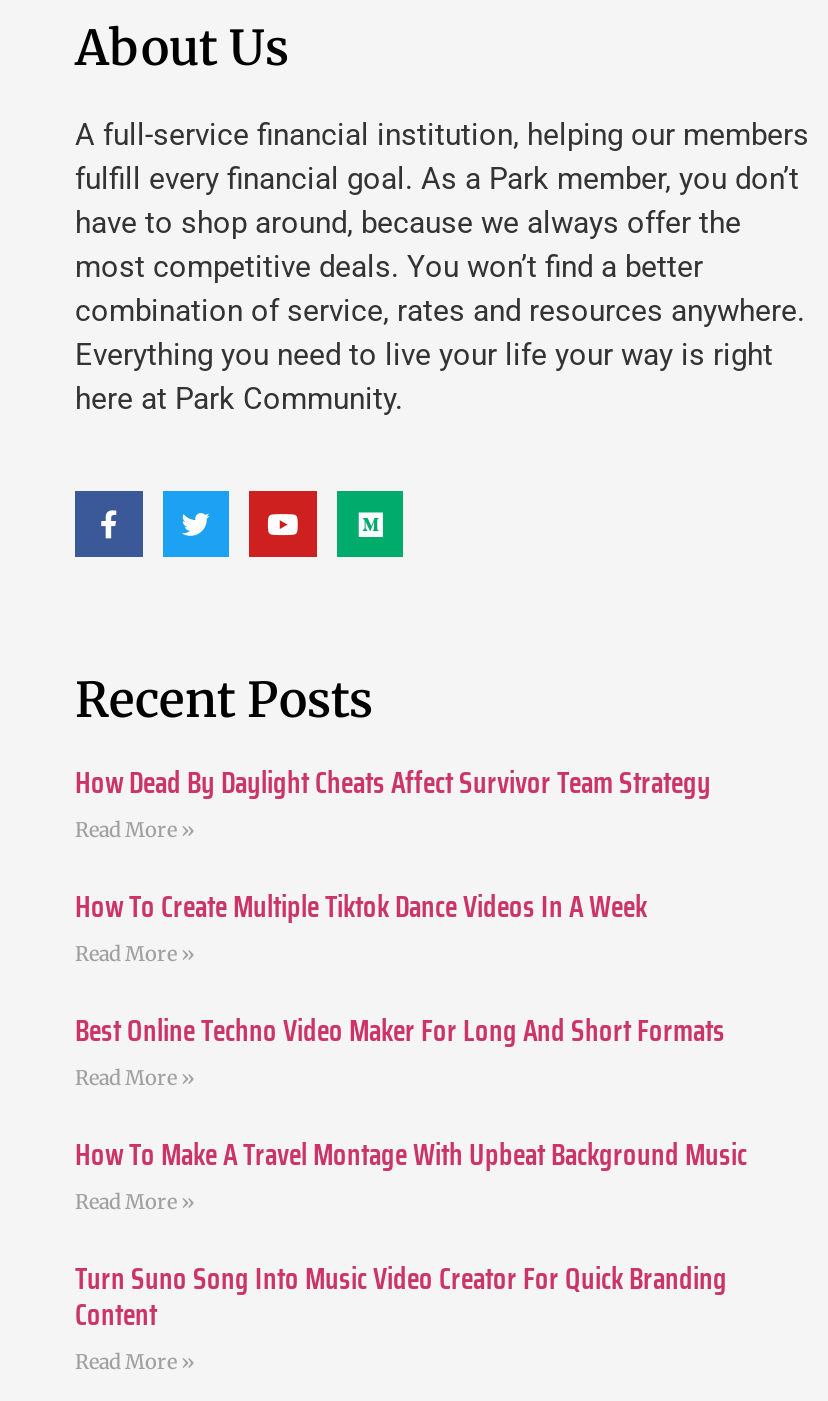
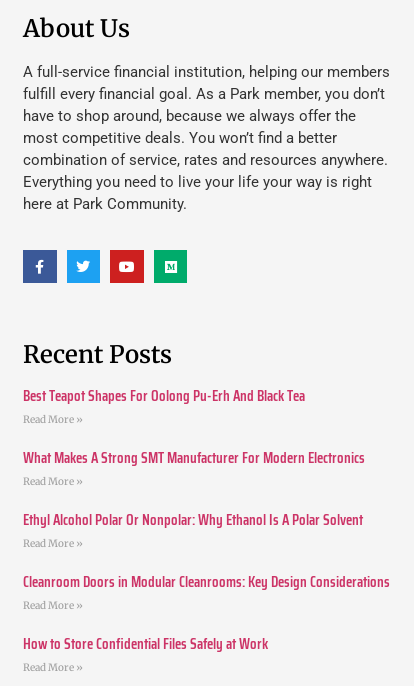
[75,760,711,808] How Dead By Daylight Cheats Affect Survivor Team Strategy -> [23,384,305,408] Best Teapot Shapes For Oolong Pu-Erh And Black Tea
[75,884,647,932] How To Create Multiple Tiktok Dance Videos In A Week -> [23,446,365,470] What Makes A Strong SMT Manufacturer For Modern Electronics
[75,1008,725,1056] Best Online Techno Video Maker For Long And Short Formats -> [23,508,363,532] Ethyl Alcohol Polar Or Nonpolar: Why Ethanol Is A Polar Solvent
[75,1132,747,1180] How To Make A Travel Montage With Upbeat Background Music -> [23,570,390,594] Cleanroom Doors in Modular Cleanrooms: Key Design Considerations
[75,1256,727,1340] Turn Suno Song Into Music Video Creator For Quick Branding | Content -> [23,632,268,656] How to Store Confidential Files Safely at Work

